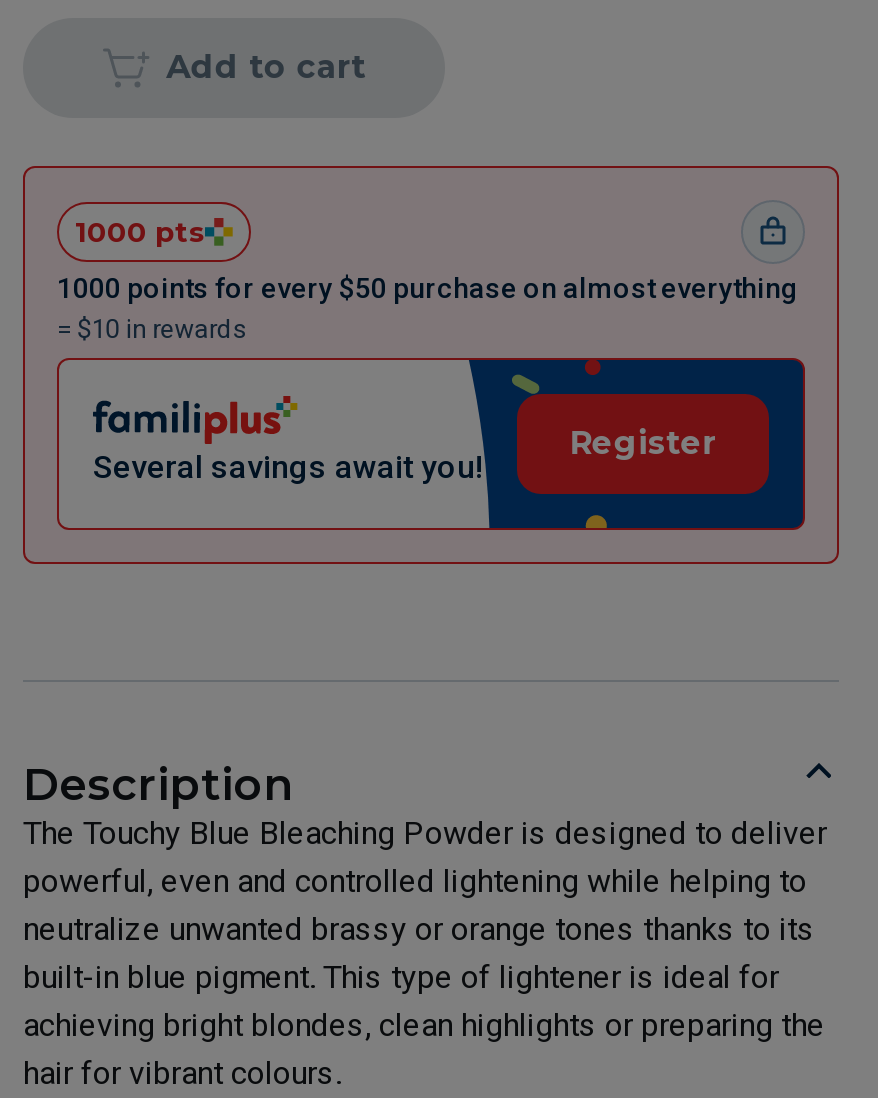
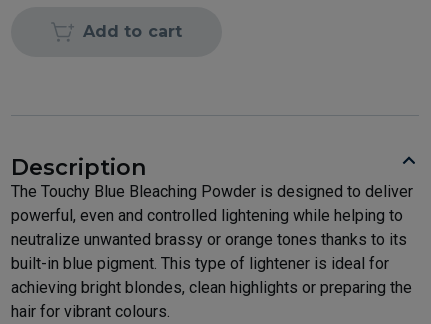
[21,164,841,566] [image] | 1000 pts | 1000 points for every $50 purchase on almost everything | = $10 in rewards -> none
[569,424,717,462] Register -> none
[93,448,483,486] Several savings await you! -> none

